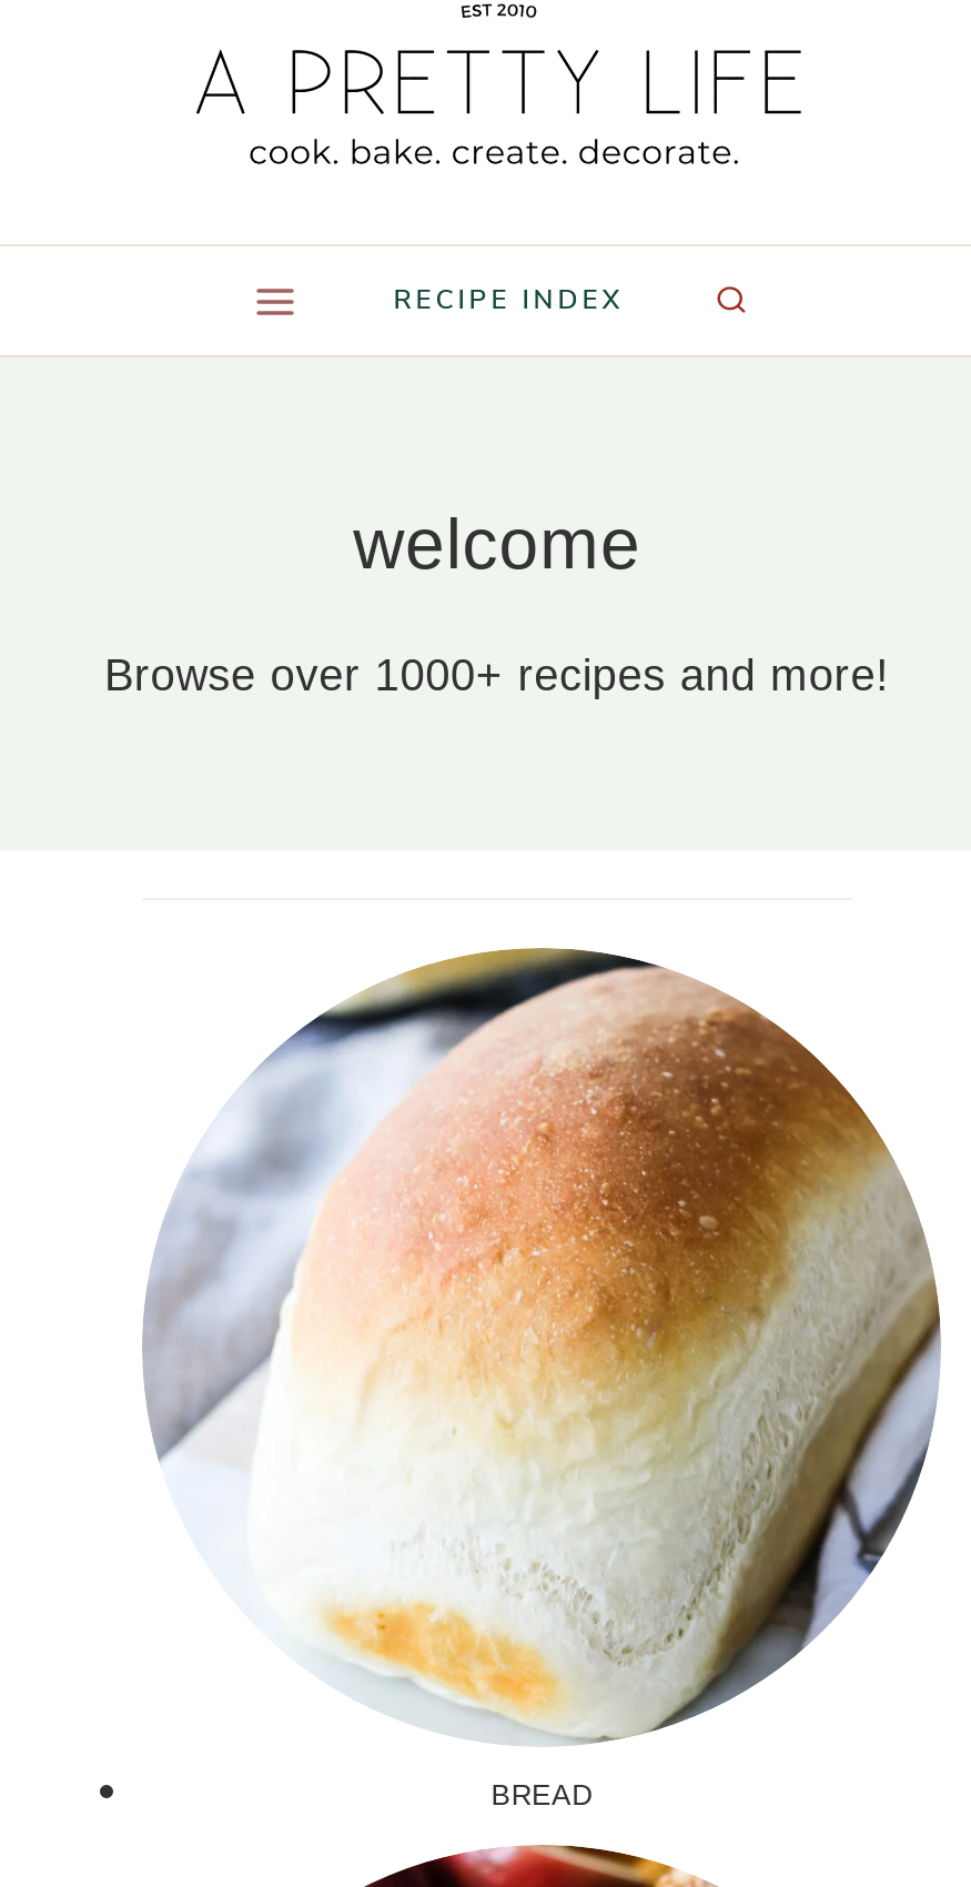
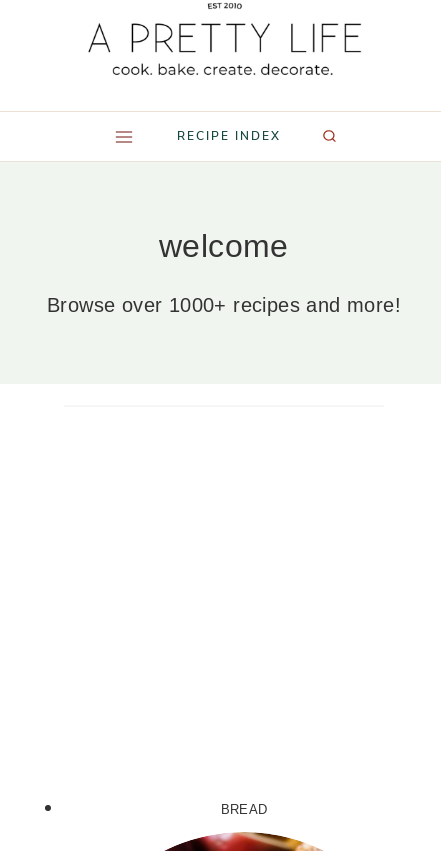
[142,946,943,1745] [image] -> none

